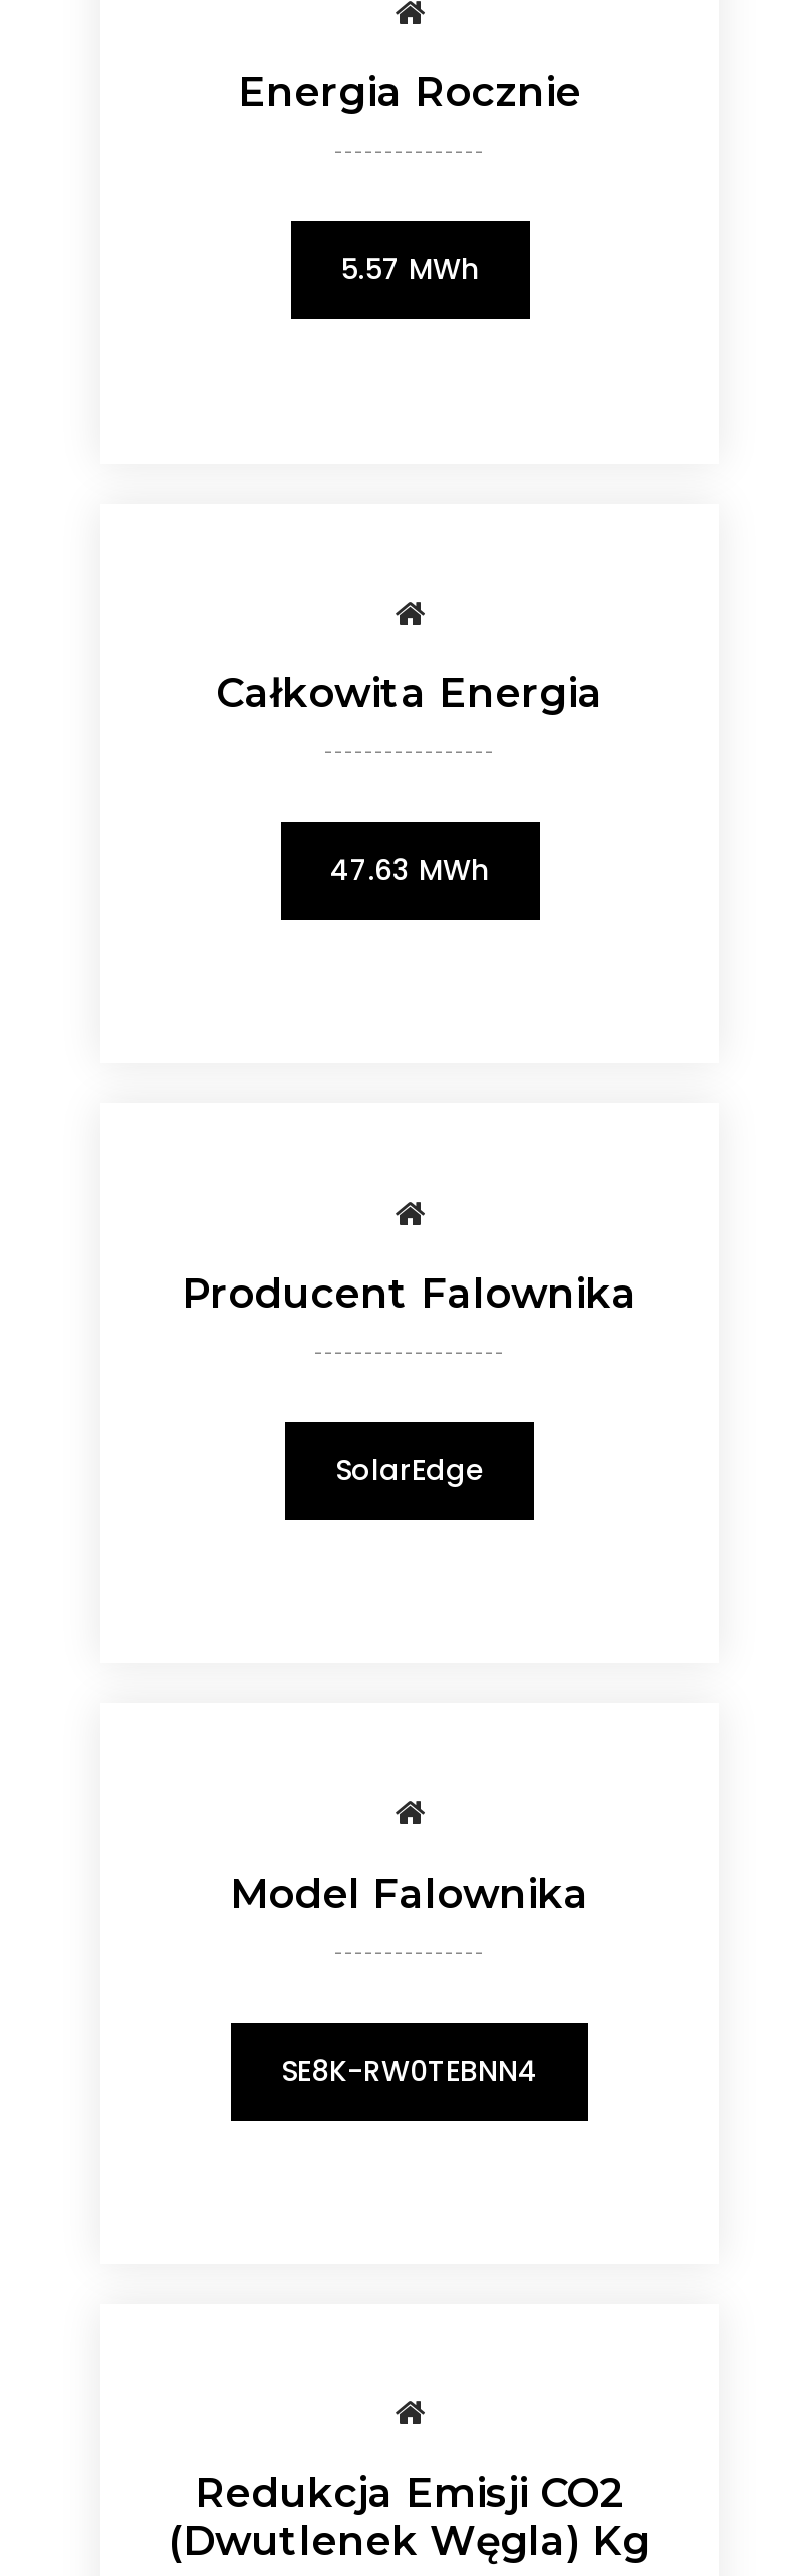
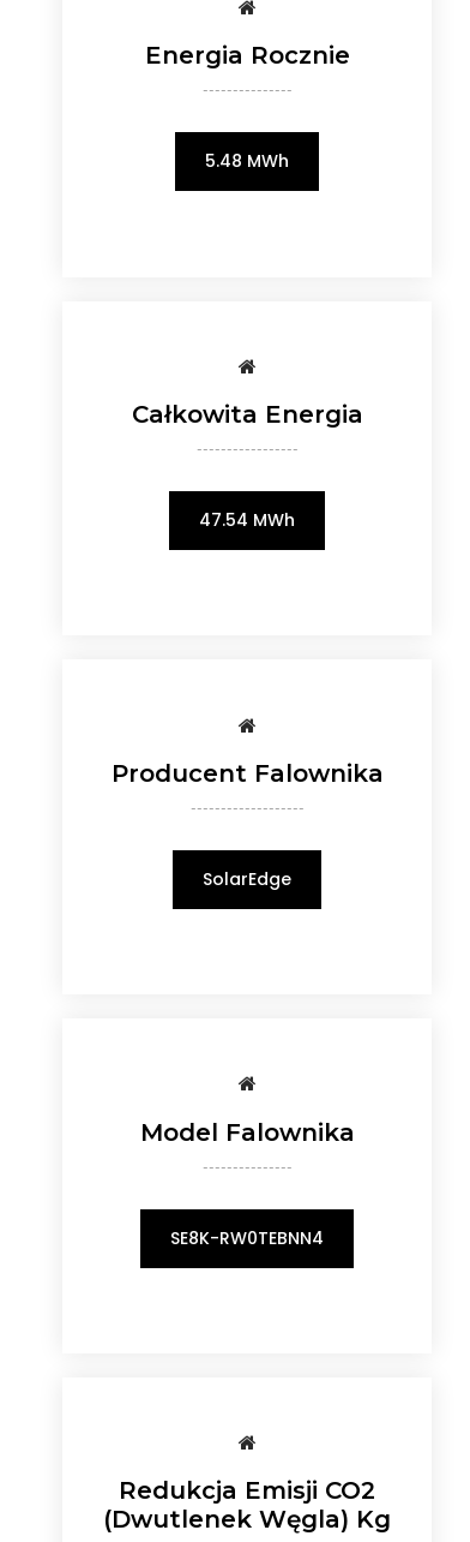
[340,250,479,290] 5.57 MWh -> [205,149,289,173] 5.48 MWh
[330,850,489,890] 47.63 MWh -> [199,508,295,532] 47.54 MWh

